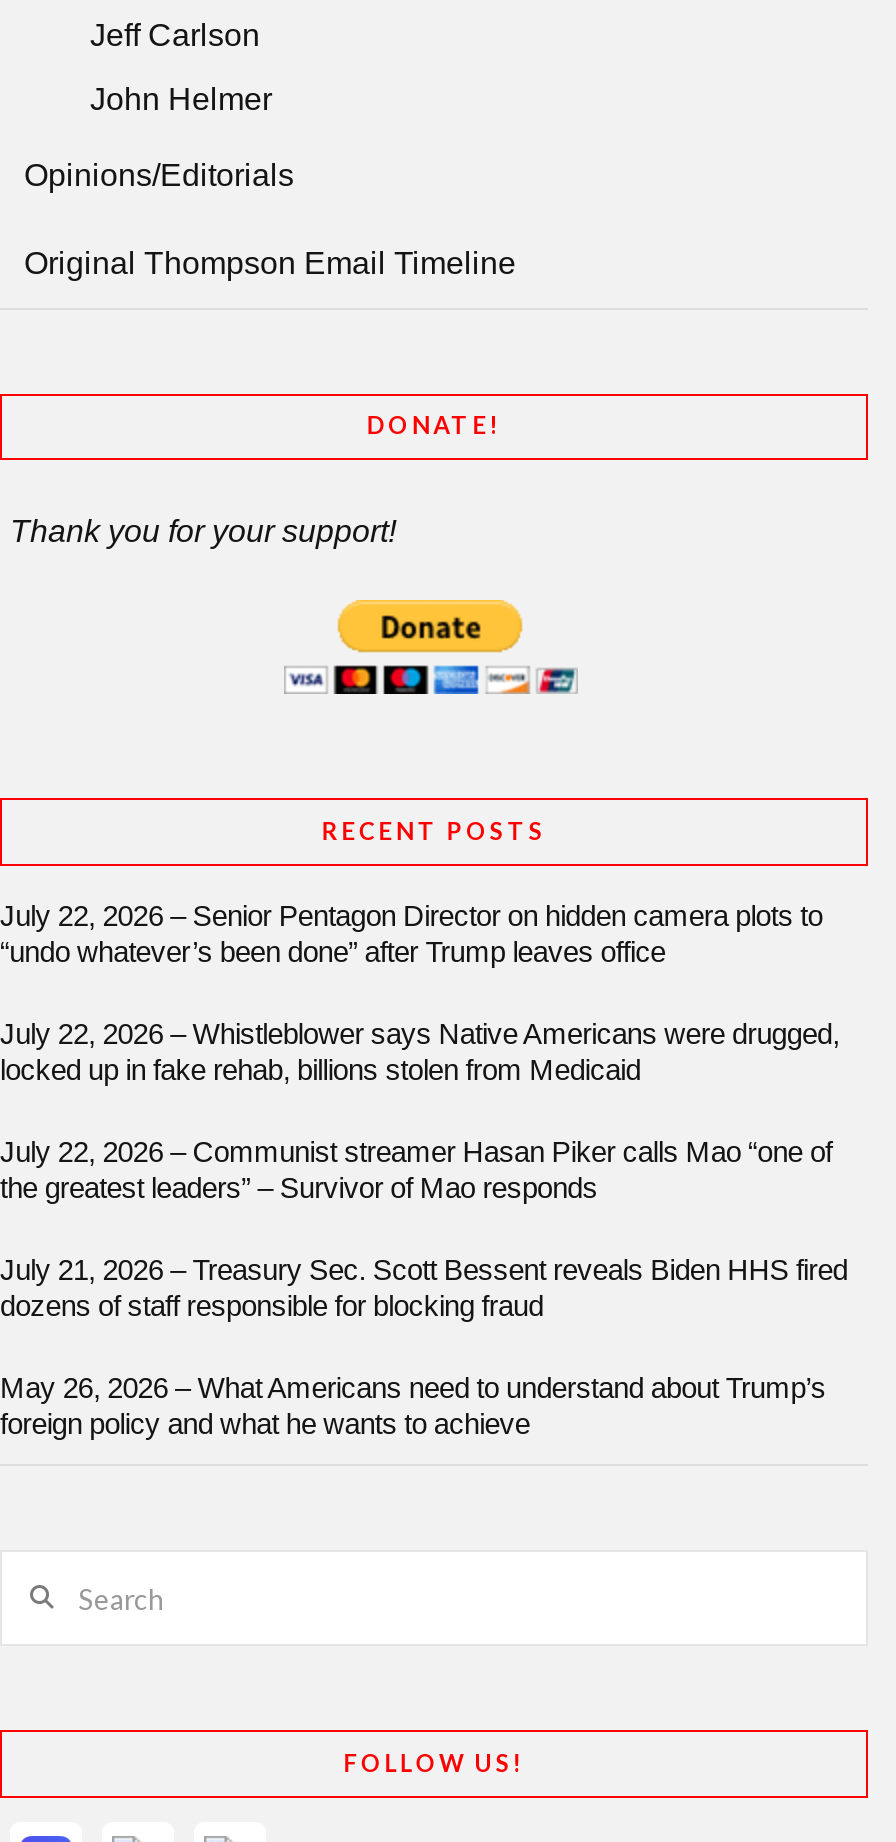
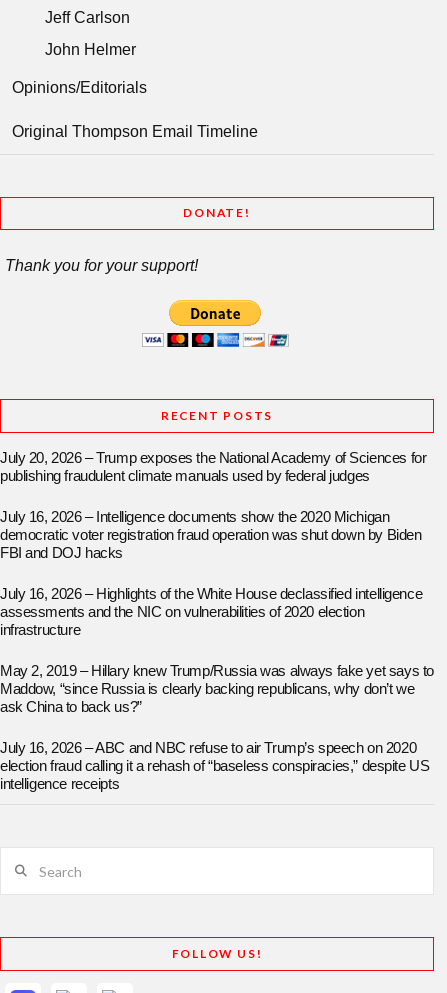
[0,900,823,968] July 22, 2026 – Senior Pentagon Director on hidden camera plots to | “undo whatever’s been done” after Trump leaves office -> [0,450,426,484] July 20, 2026 – Trump exposes the National Academy of Sciences for | publishing fraudulent climate manuals used by federal judges
[0,1018,839,1086] July 22, 2026 – Whistleblower says Native Americans were drugged, | locked up in fake rehab, billions stolen from Medicaid -> [0,509,421,561] July 16, 2026 – Intelligence documents show the 2020 Michigan | democratic voter registration fraud operation was shut down by Biden | FBI and DOJ hacks
[0,1136,832,1204] July 22, 2026 – Communist streamer Hasan Piker calls Mao “one of | the greatest leaders” – Survivor of Mao responds -> [0,586,422,638] July 16, 2026 – Highlights of the White House declassified intelligence | assessments and the NIC on vulnerabilities of 2020 election | infrastructure
[0,1254,848,1322] July 21, 2026 – Treasury Sec. Scott Bessent reveals Biden HHS fired | dozens of staff responsible for blocking fraud -> [0,663,434,715] May 2, 2019 – Hillary knew Trump/Russia was always fake yet says to | Maddow, “since Russia is clearly backing republicans, why don’t we | ask China to back us?”
[0,1372,826,1440] May 26, 2026 – What Americans need to understand about Trump’s | foreign policy and what he wants to achieve -> [0,740,429,792] July 16, 2026 – ABC and NBC refuse to air Trump’s speech on 2020 | election fraud calling it a rehash of “baseless conspiracies,” despite US | intelligence receipts

